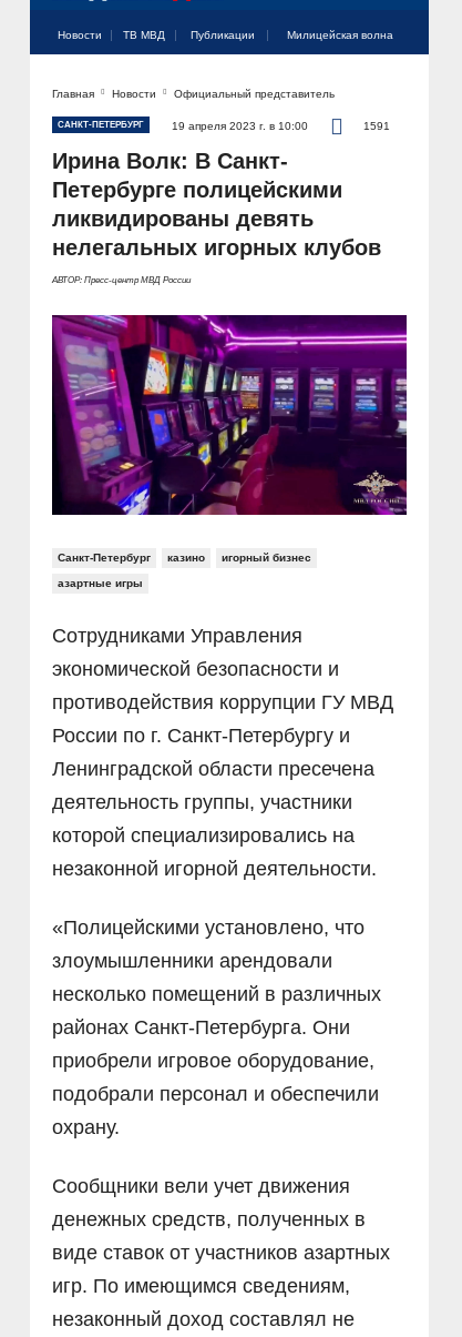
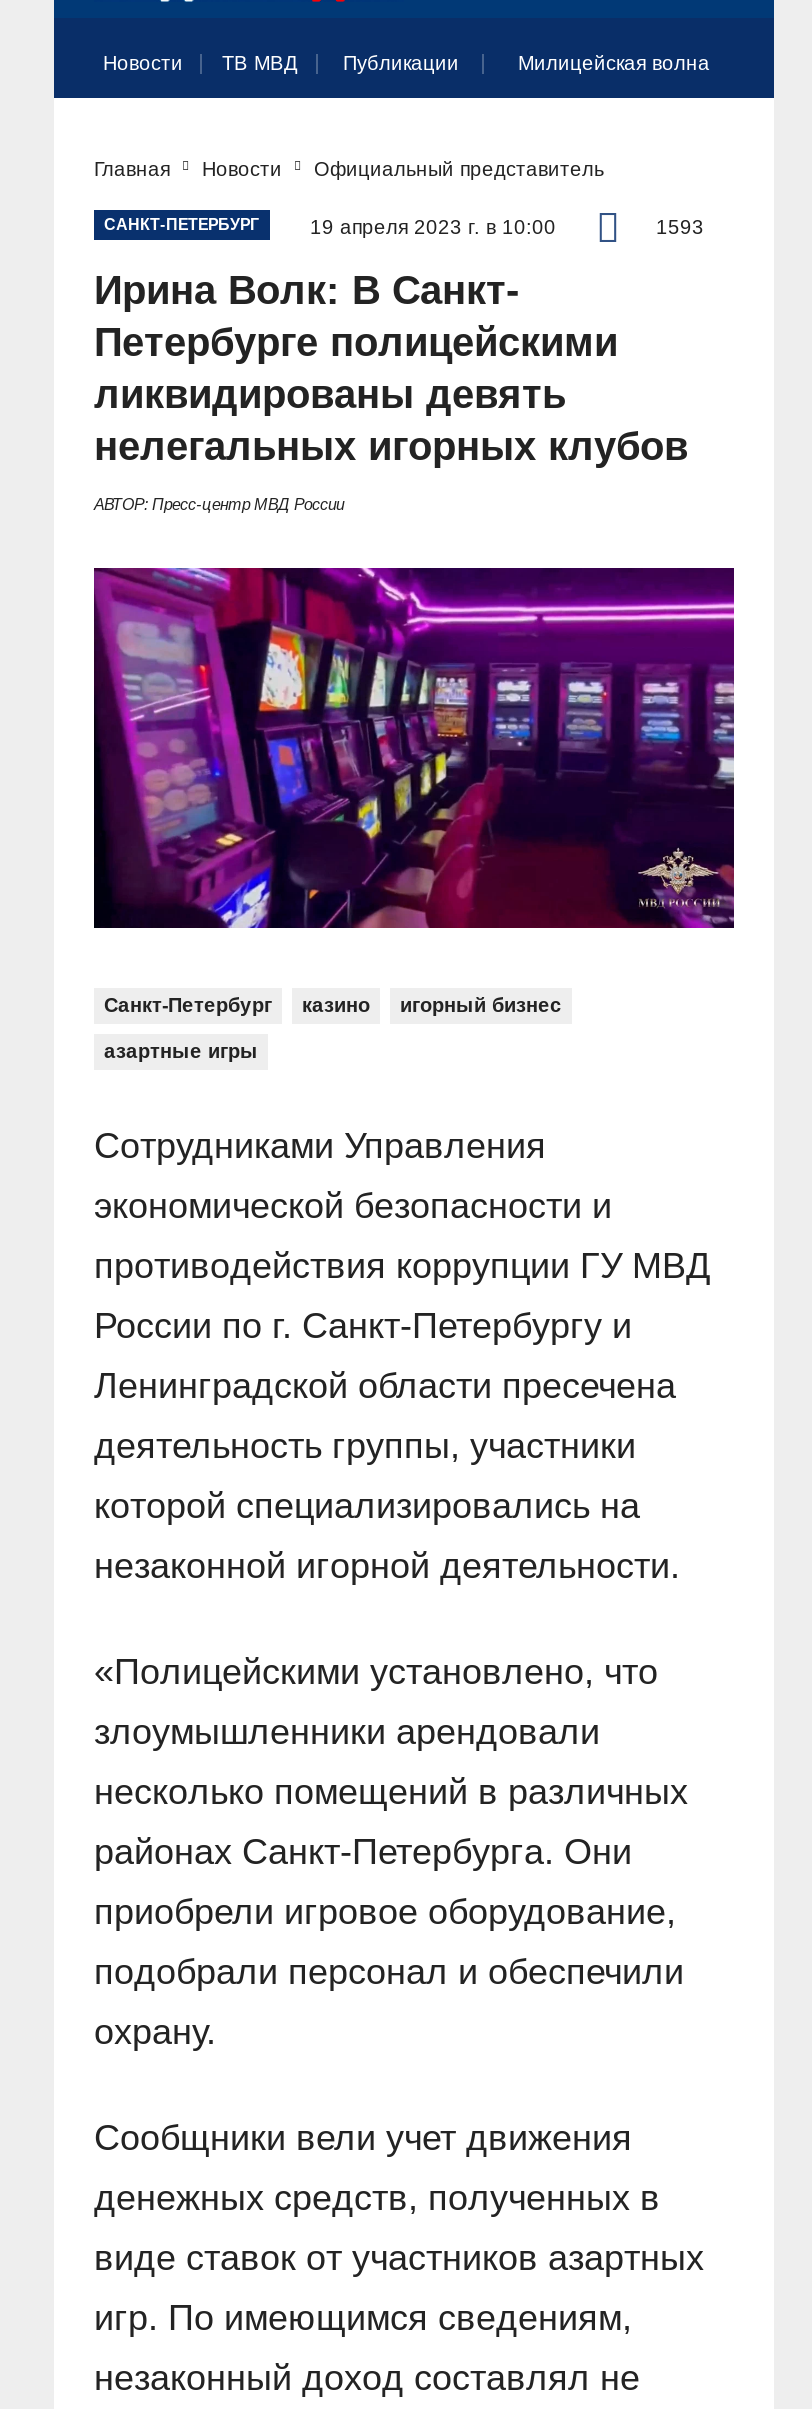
[363,120,390,132] 1591 -> [656,216,704,238] 1593

